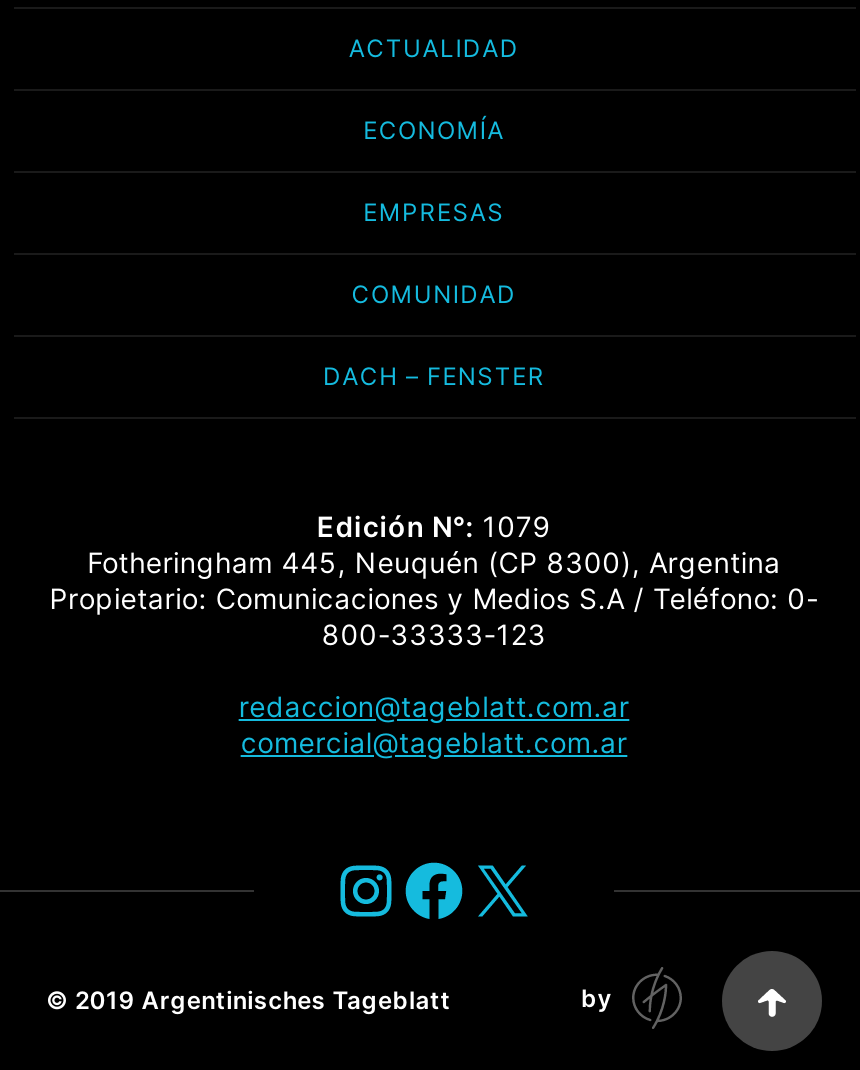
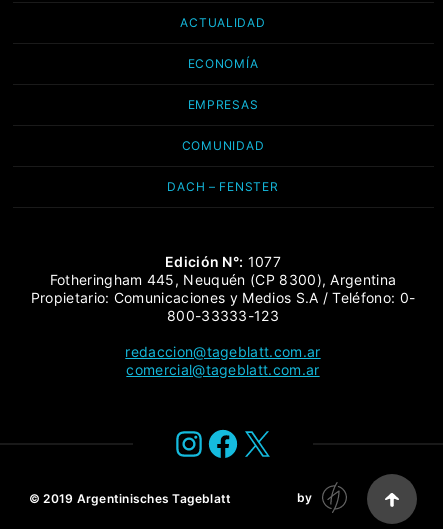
[317,508,551,542] Edición N°: 1079 -> [165,253,281,270] Edición N°: 1077

